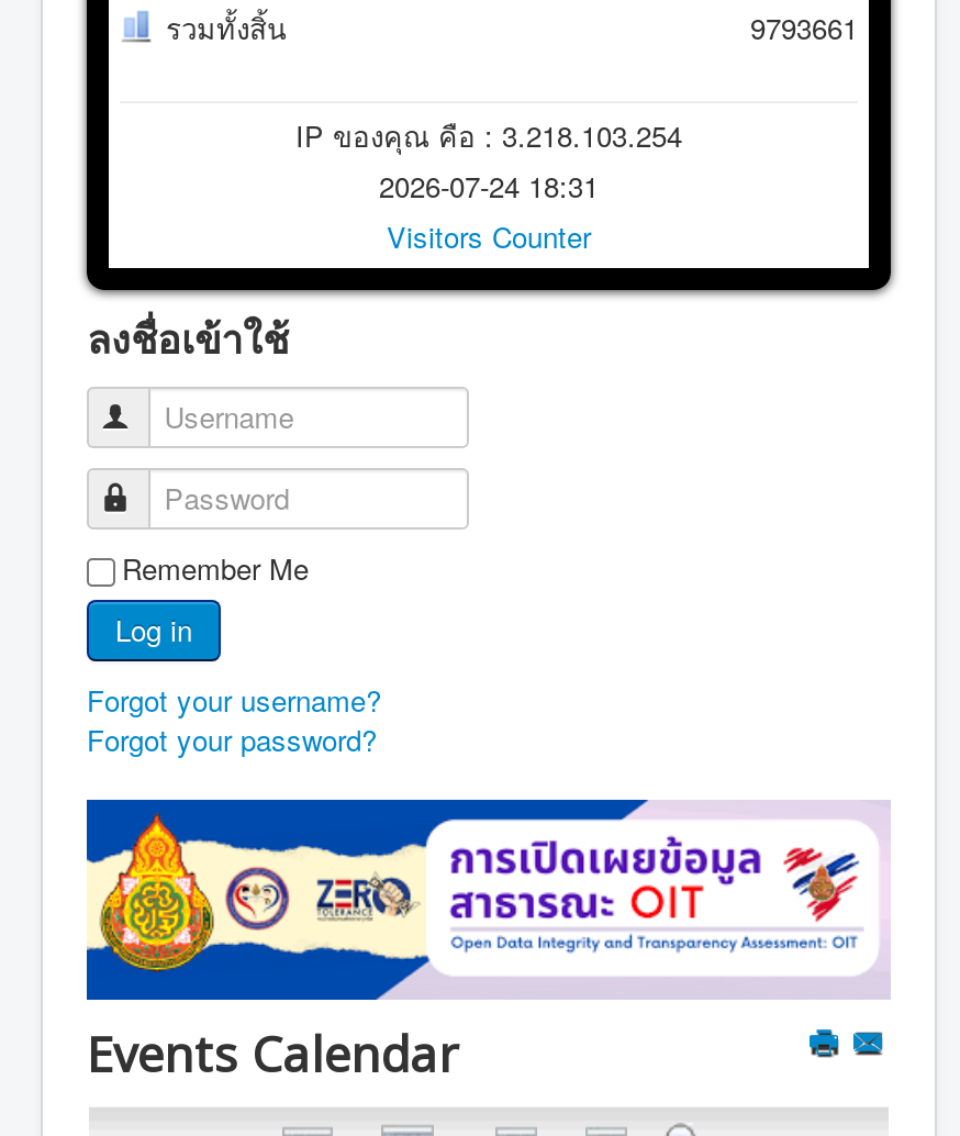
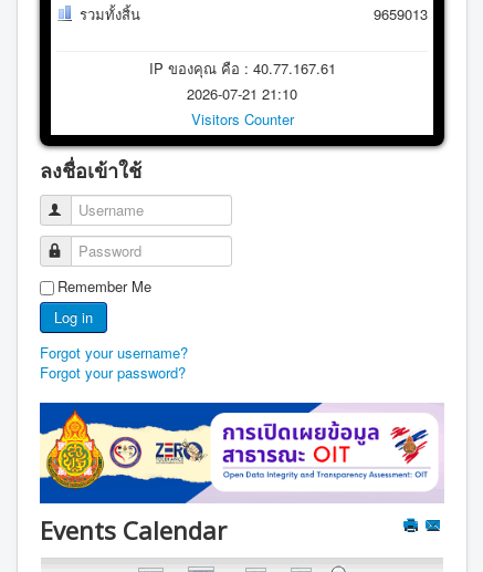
[750,7,858,49] 9793661 -> [374,4,428,25] 9659013
[295,115,682,156] IP ของคุณ คือ : 3.218.103.254 -> [149,58,335,79] IP ของคุณ คือ : 40.77.167.61
[379,165,599,207] 2026-07-24 18:31 -> [187,83,297,104] 2026-07-21 21:10

